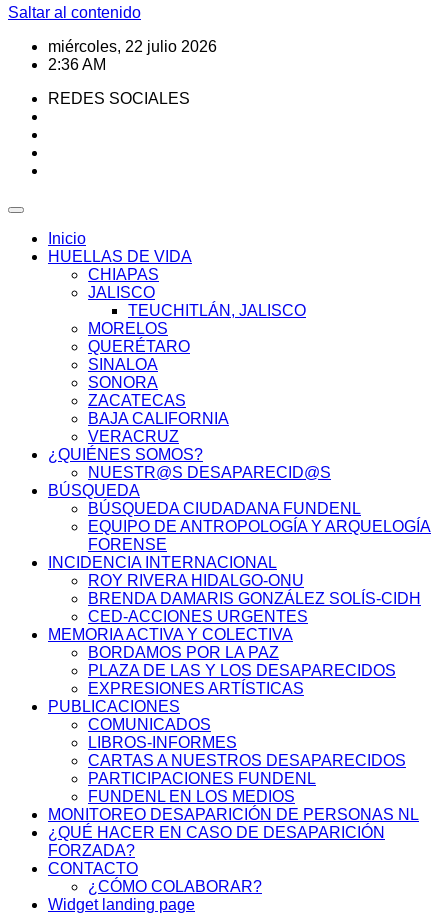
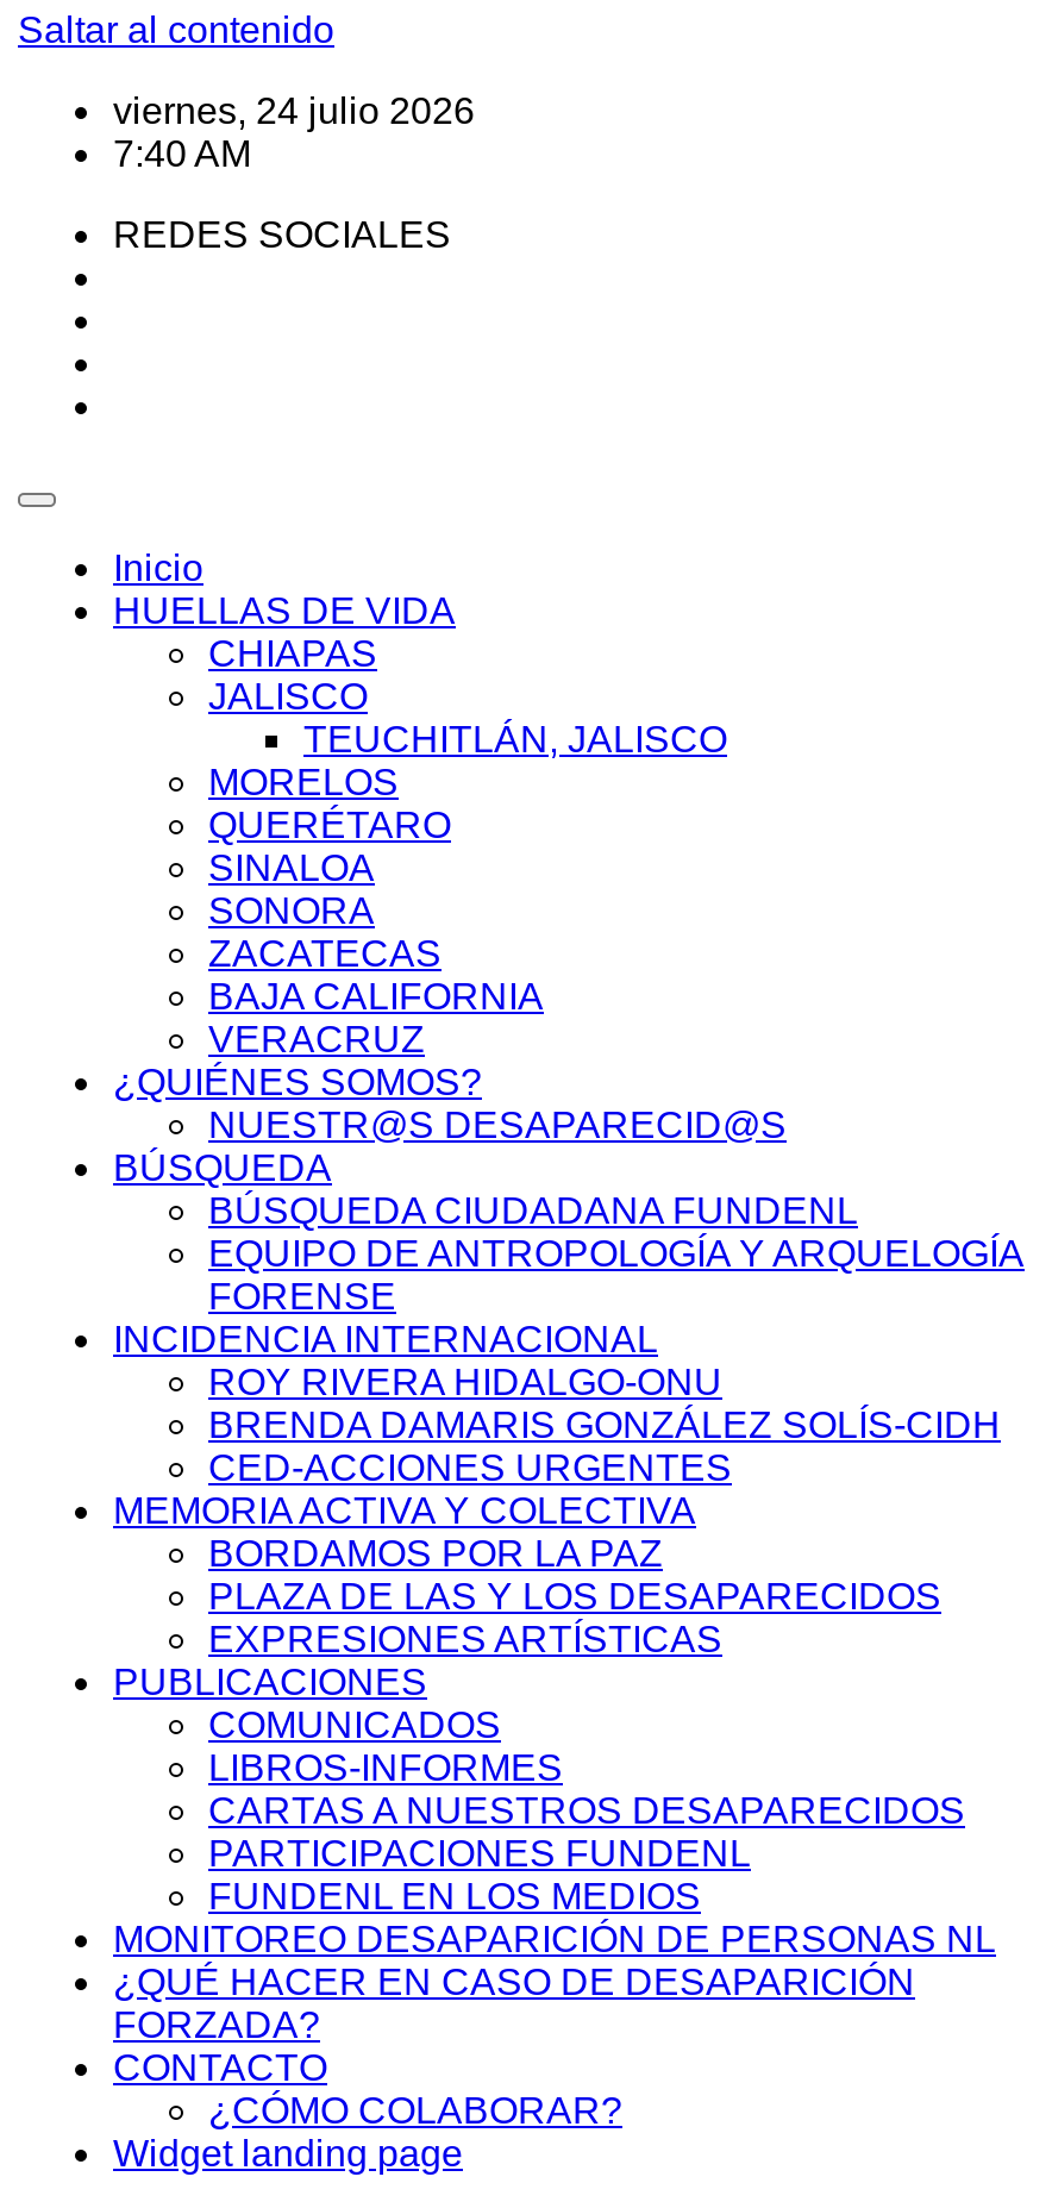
[48,38,217,55] miércoles, 22 julio 2026 -> [113,90,475,131] viernes, 24 julio 2026
[48,56,106,73] 2:36 AM -> [113,133,251,174] 7:40 AM

